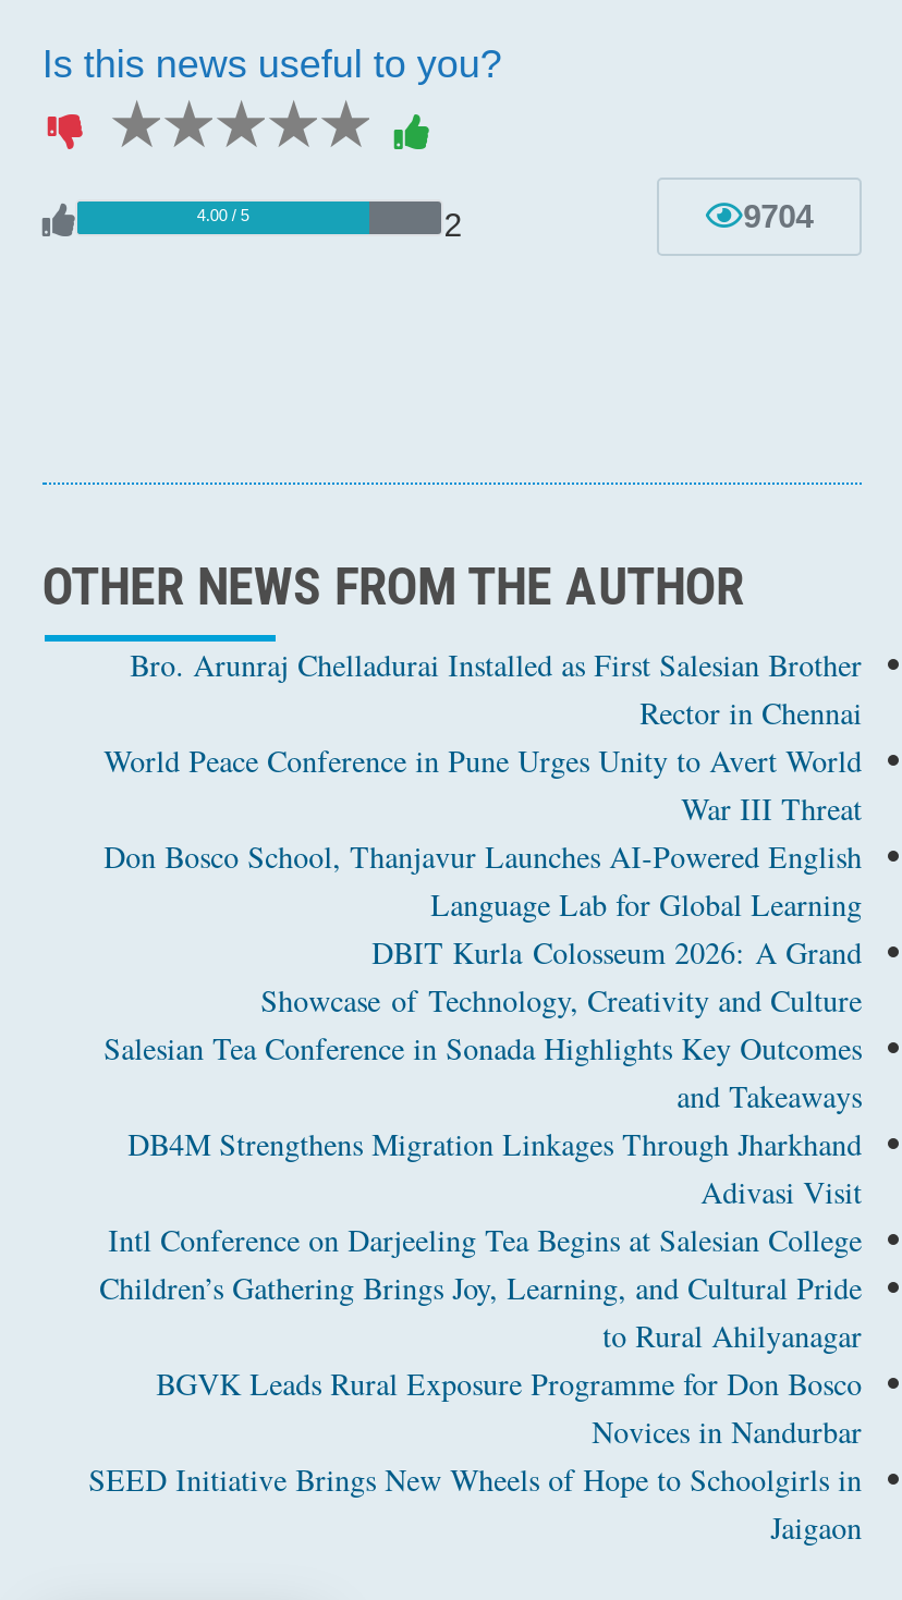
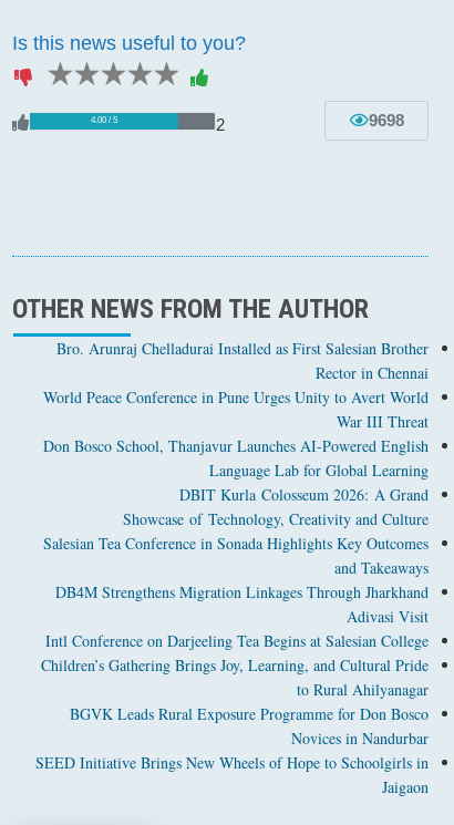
[743,197,813,234] 9704 -> [368,111,404,129] 9698

